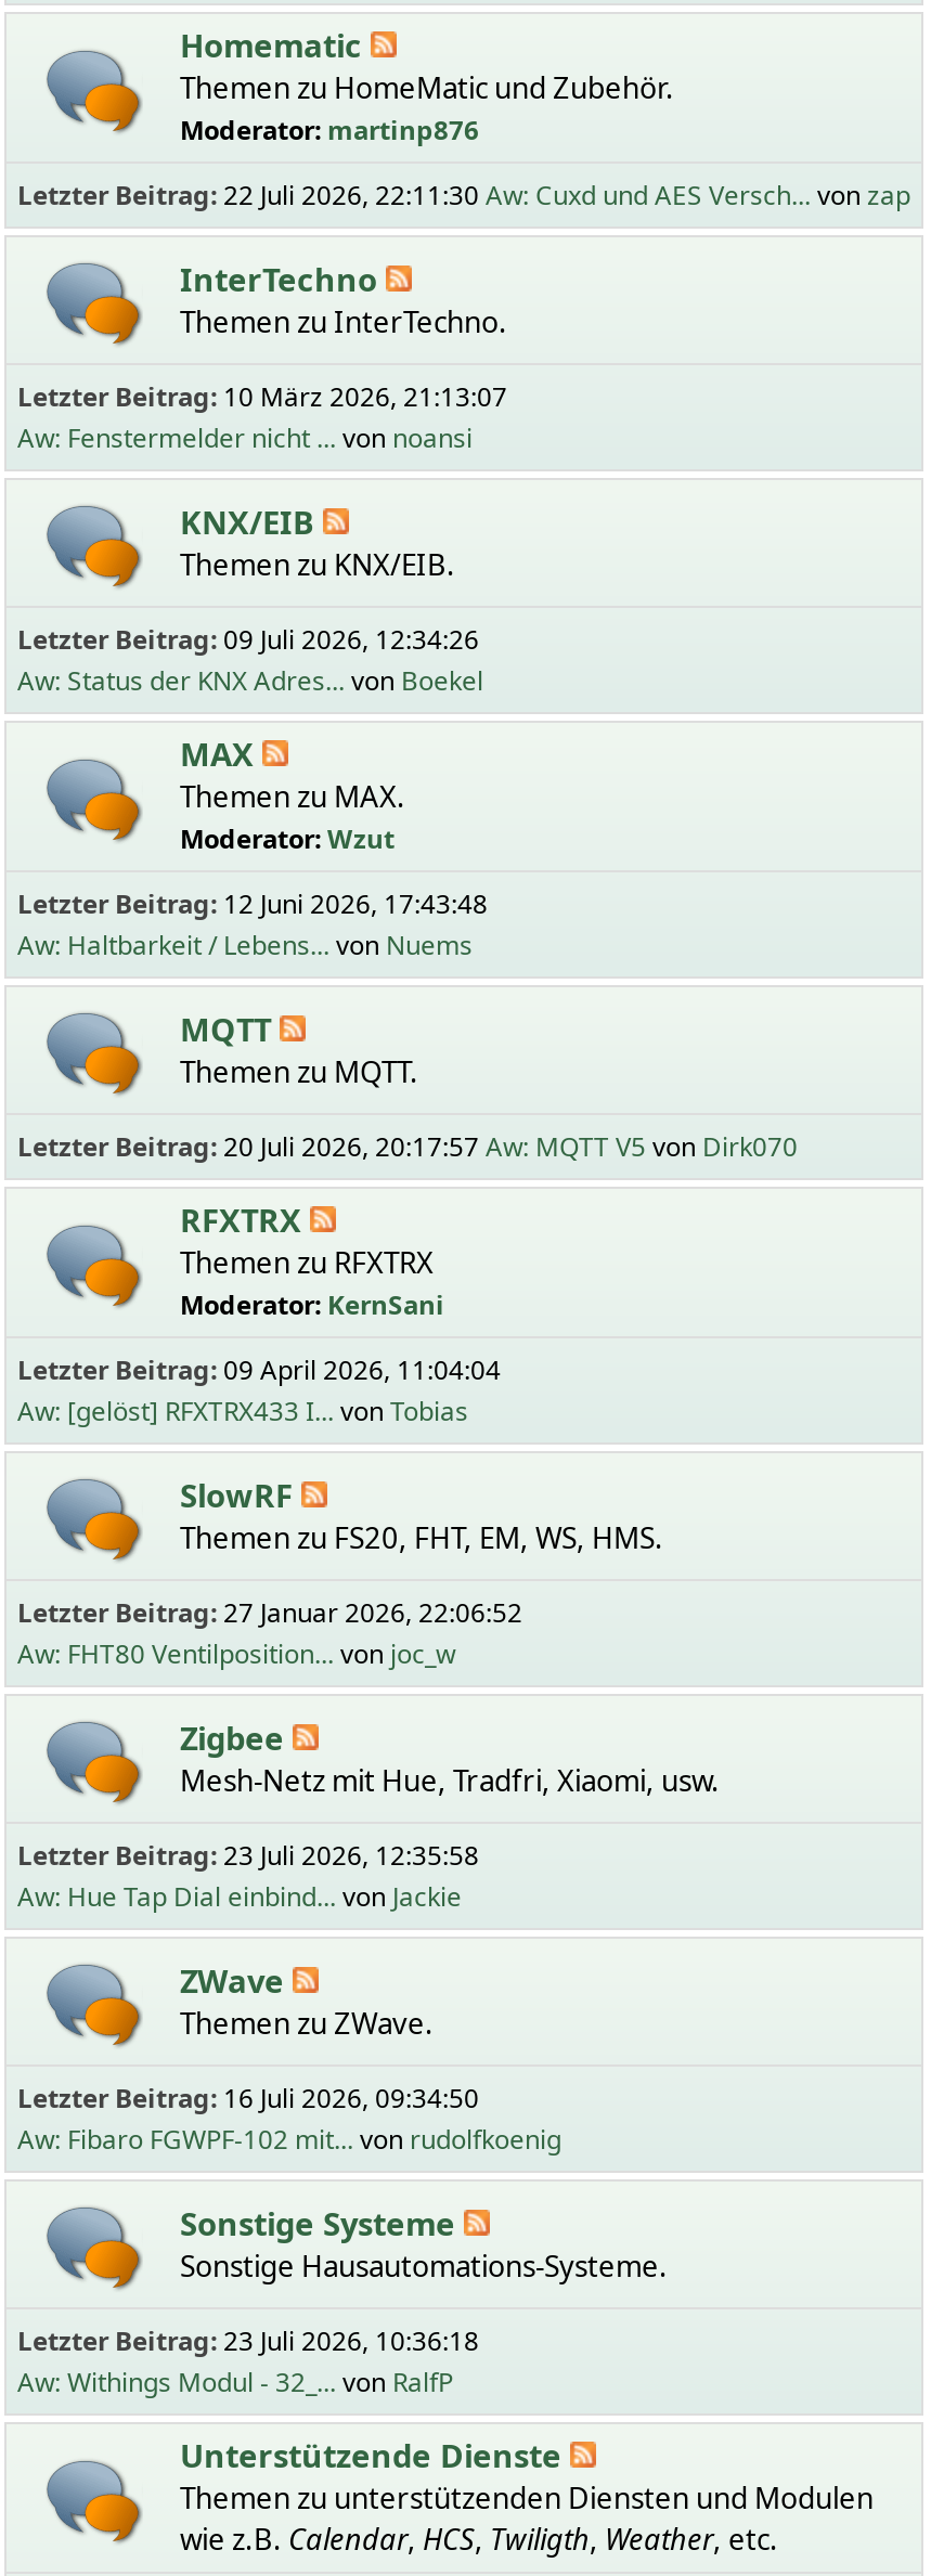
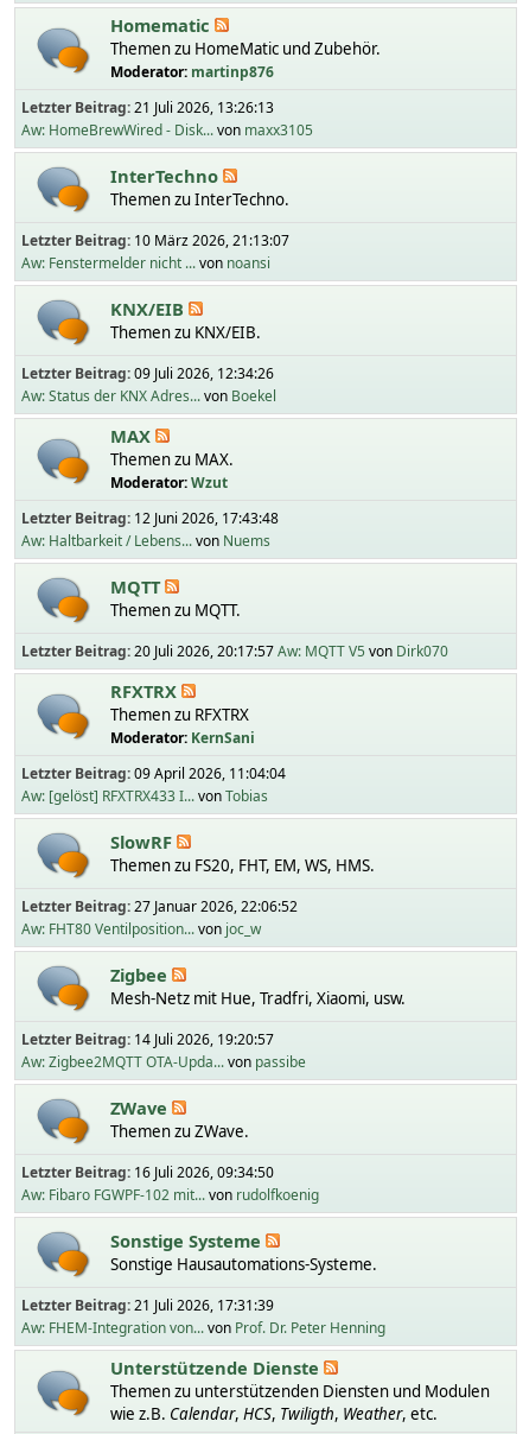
[17,177,910,213] Letzter Beitrag: 22 Juli 2026, 22:11:30 Aw: Cuxd und AES Versch... von zap -> [21,97,313,140] Letzter Beitrag: 21 Juli 2026, 13:26:13 | Aw: HomeBrewWired - Disk... von maxx3105
[17,1837,479,1915] Letzter Beitrag: 23 Juli 2026, 12:35:58 | Aw: Hue Tap Dial einbind... von Jackie -> [21,1029,306,1072] Letzter Beitrag: 14 Juli 2026, 19:20:57 | Aw: Zigbee2MQTT OTA-Upda... von passibe
[17,2322,479,2400] Letzter Beitrag: 23 Juli 2026, 10:36:18 | Aw: Withings Modul - 32_... von RalfP -> [21,1295,385,1338] Letzter Beitrag: 21 Juli 2026, 17:31:39 | Aw: FHEM-Integration von... von Prof. Dr. Peter Henning

